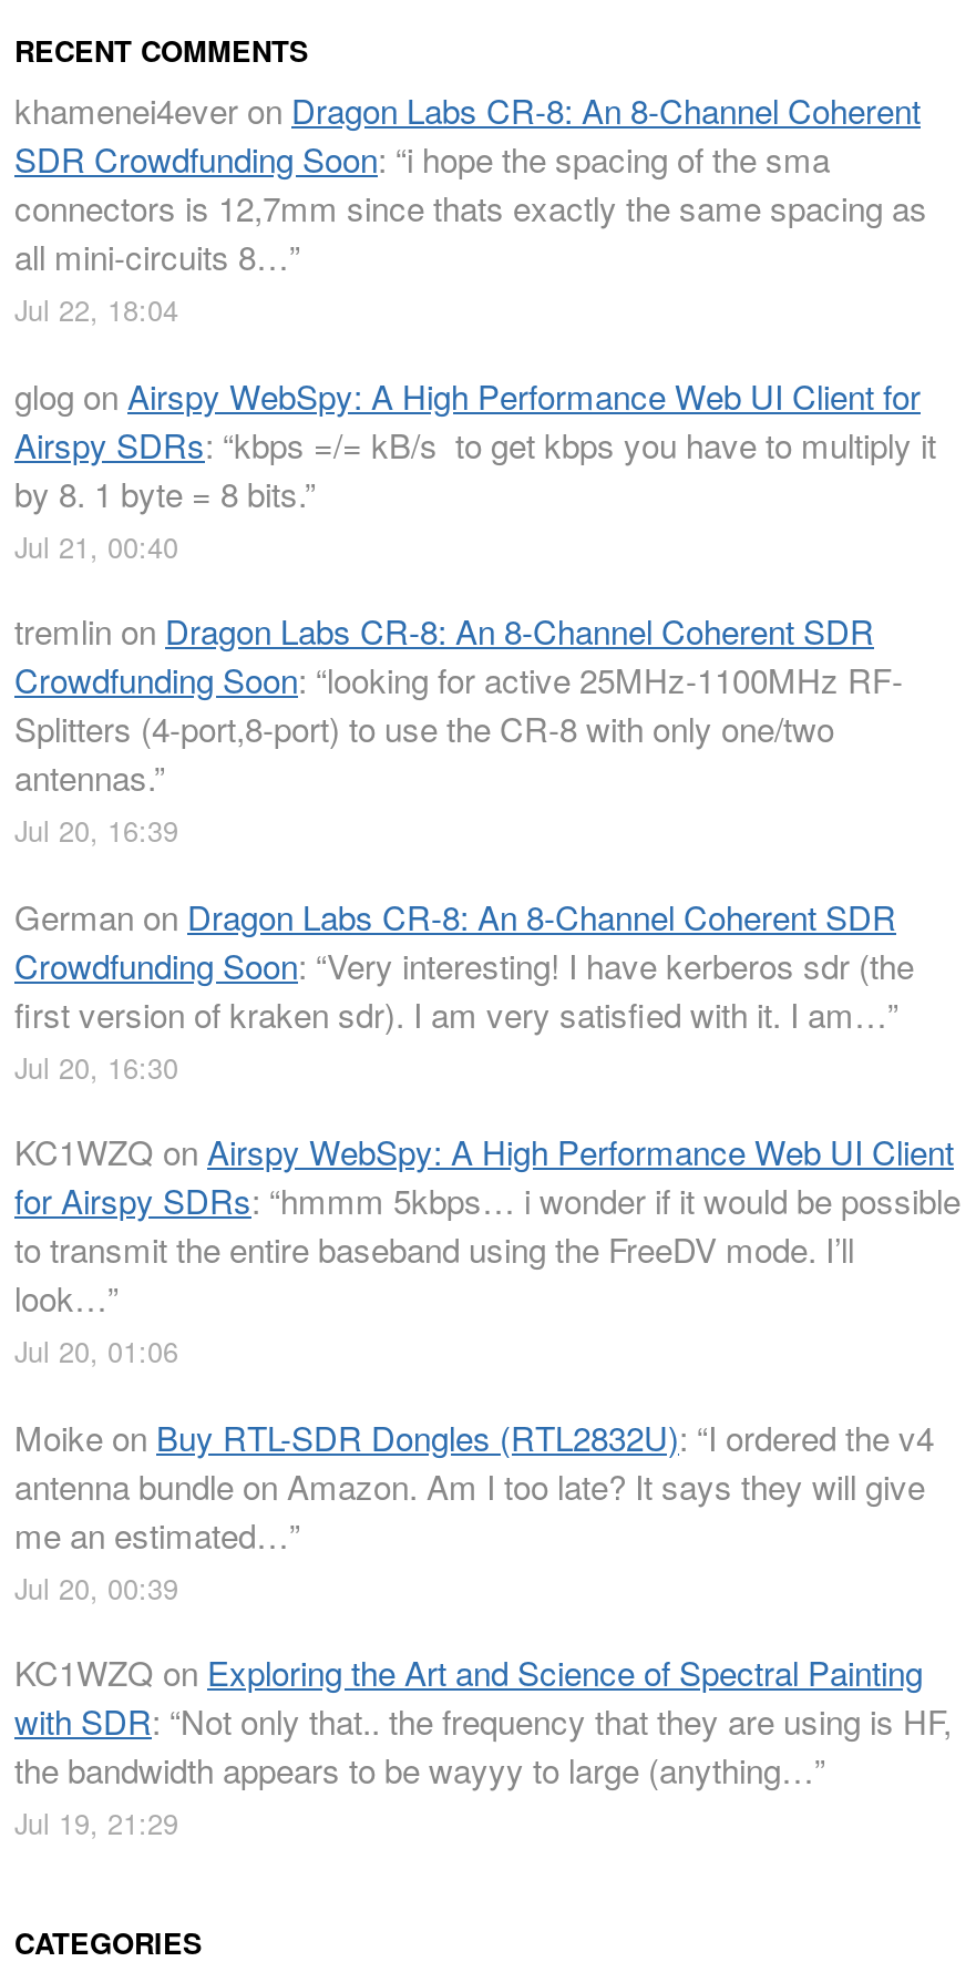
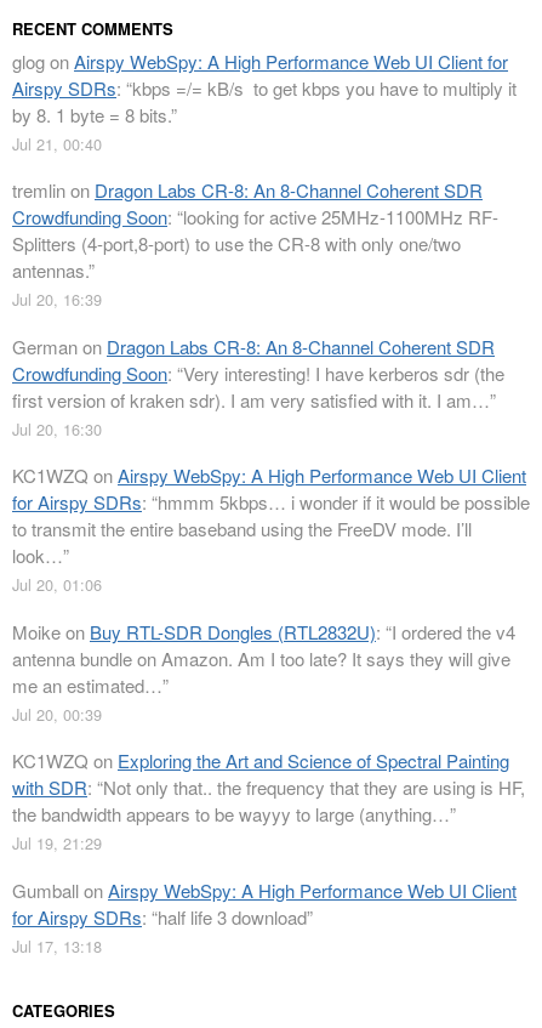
[14,86,927,330] khamenei4ever on Dragon Labs CR-8: An 8-Channel Coherent | SDR Crowdfunding Soon: “i hope the spacing of the sma | connectors is 12,7mm since thats exactly the same spacing as | all mini-circuits 8…” | Jul 22, 18:04 -> none
moved [14,371,960,1843] -> [12,48,530,855]: glog on Airspy WebSpy: A High Performance Web UI Client for | Airspy SDRs: “kbps =/= kB/s to get kbps you have to multiply it | by 8. 1 byte = 8 bits.” | ... | the bandwidth appears to be wayyy to large (anything…” | Jul 19, 21:29
none -> [12,877,517,957] Gumball on Airspy WebSpy: A High Performance Web UI Client | for Airspy SDRs: “half life 3 download” | Jul 17, 13:18

